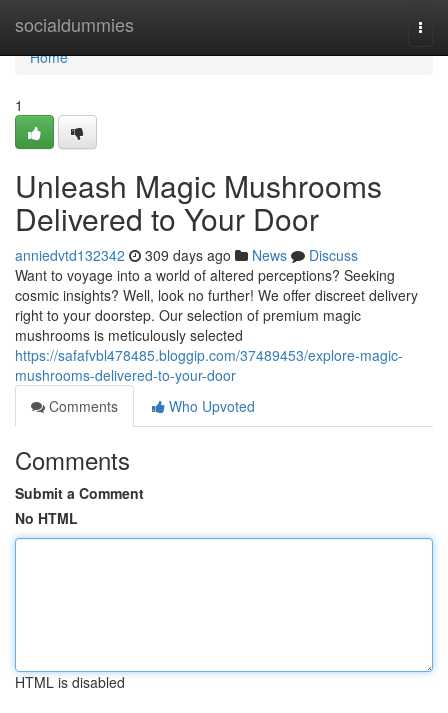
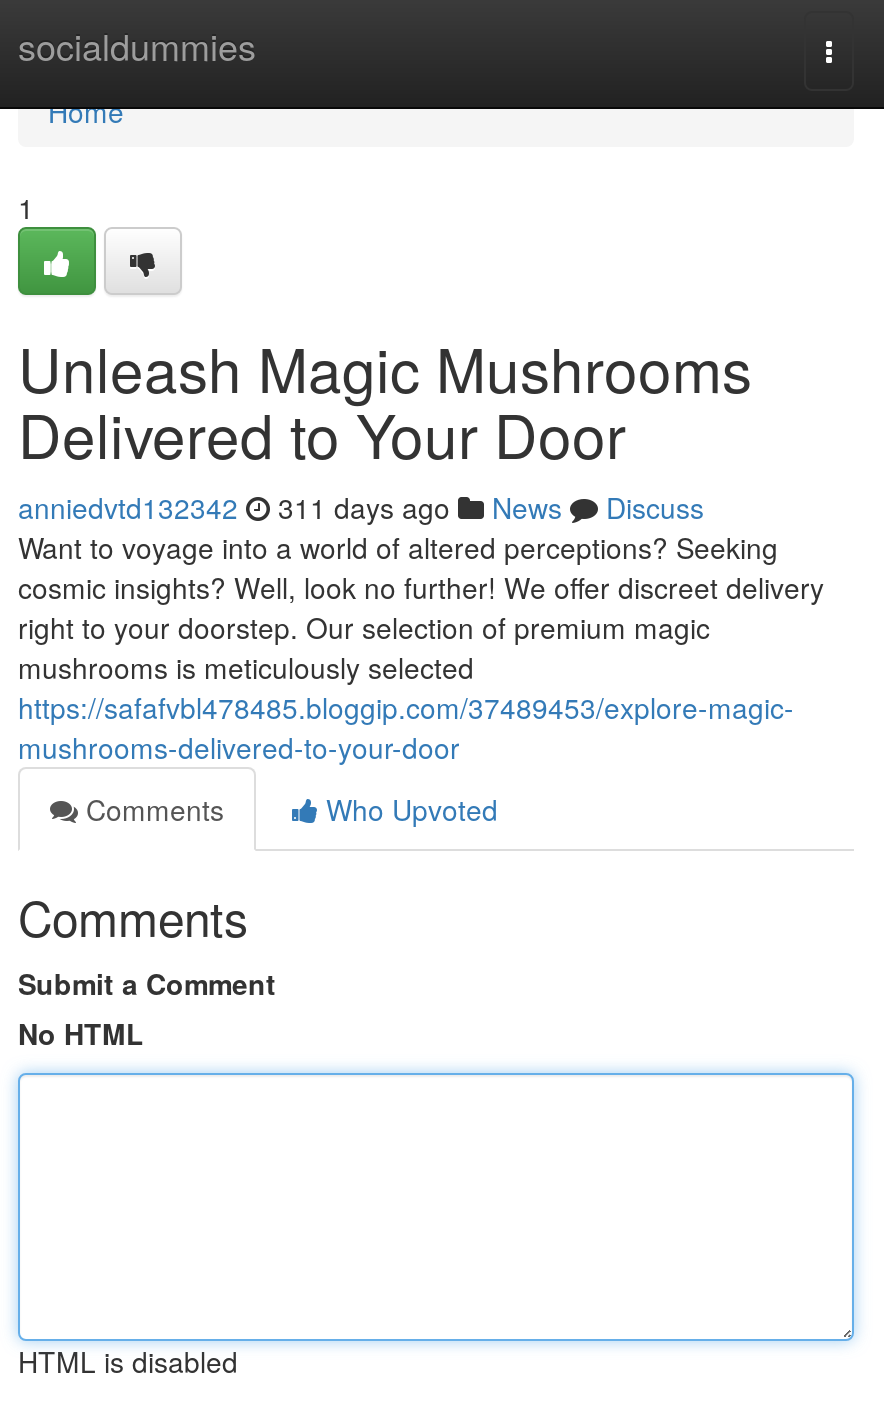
[15,245,358,265] anniedvtd132342 309 days ago News Discuss -> [18,487,704,527] anniedvtd132342 311 days ago News Discuss

